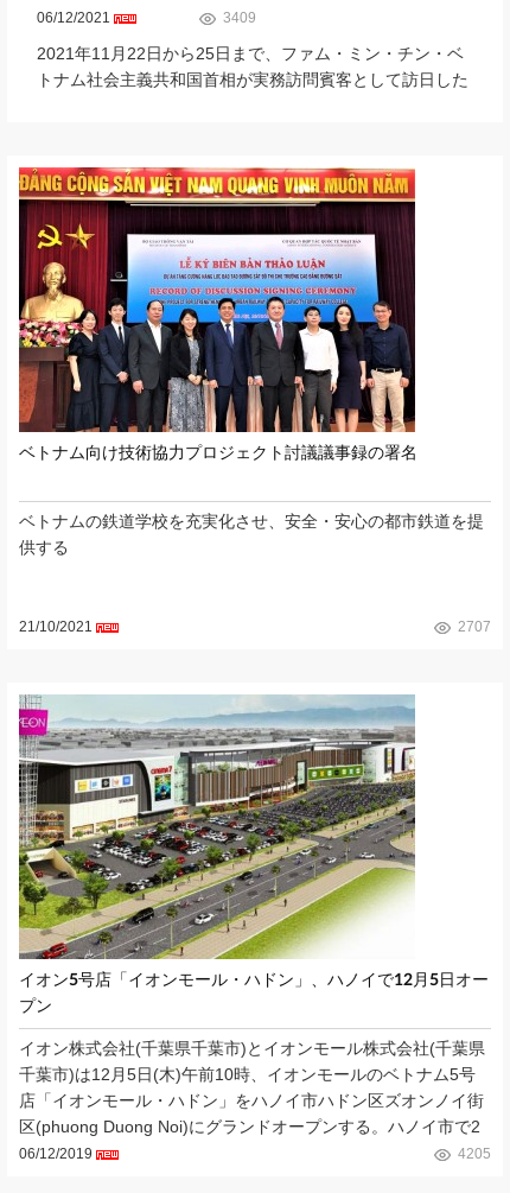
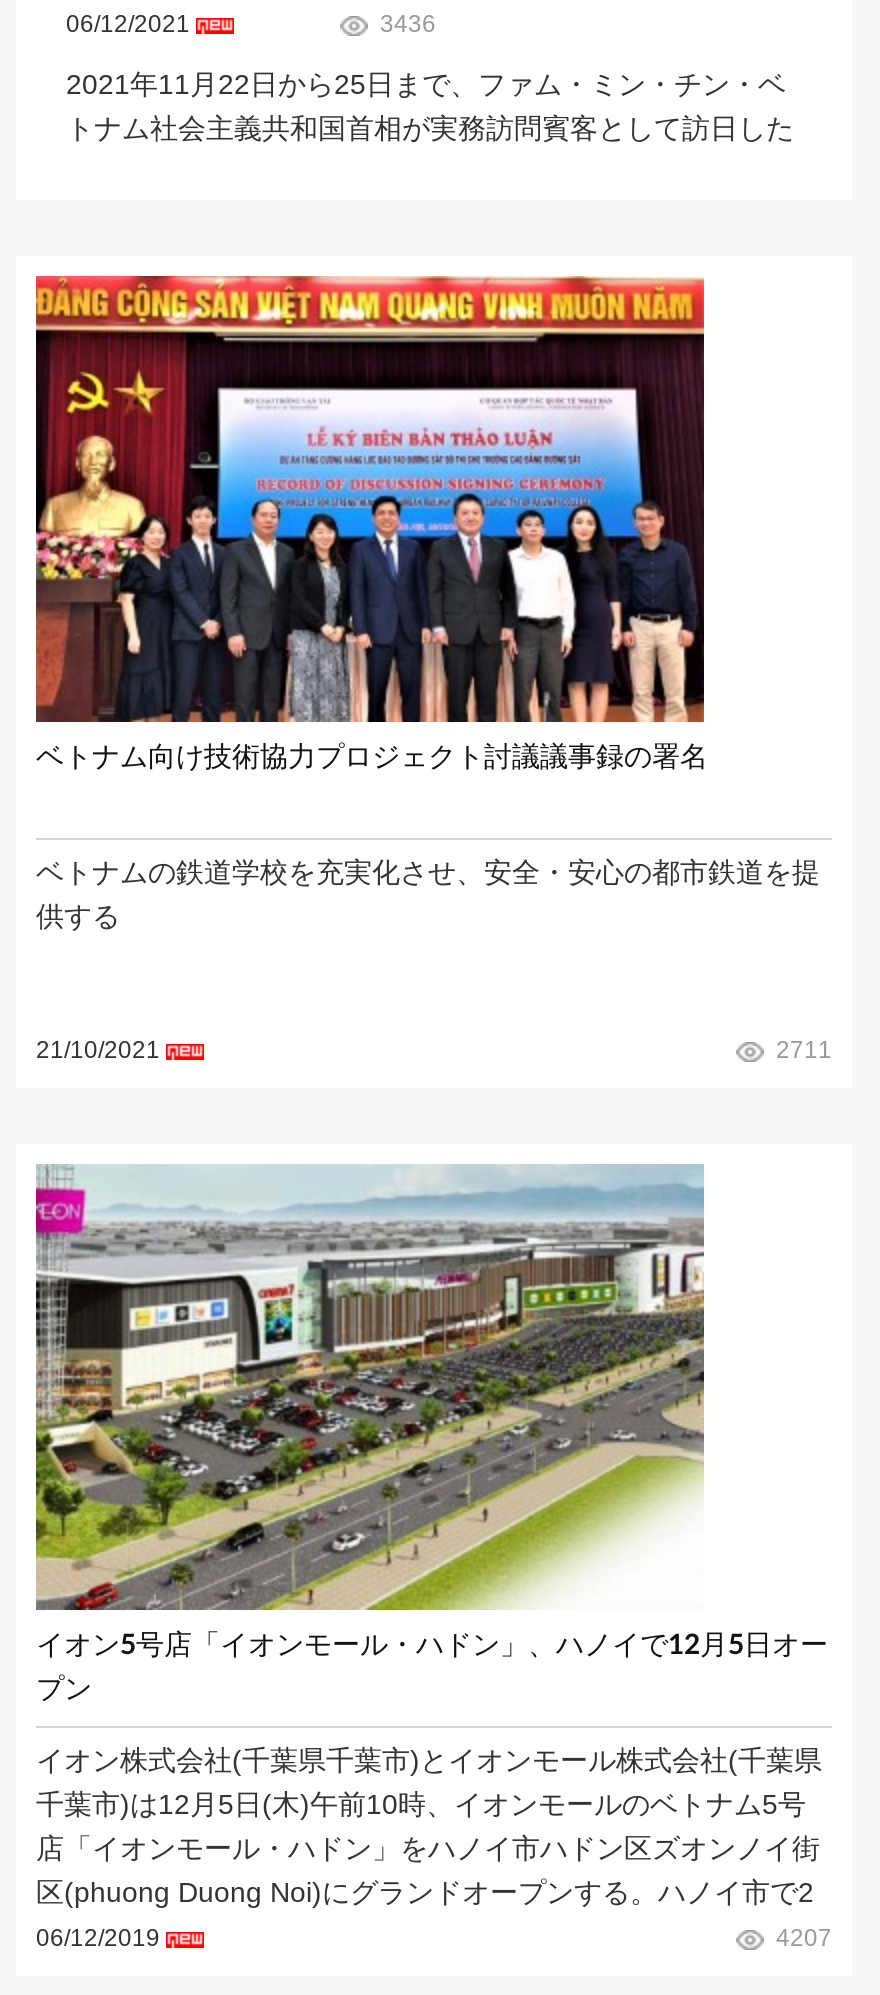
[223,10,256,26] 3409 -> [380,10,436,38] 3436
[458,619,491,635] 2707 -> [776,1036,832,1064] 2711
[458,1146,491,1162] 4205 -> [776,1924,832,1952] 4207

